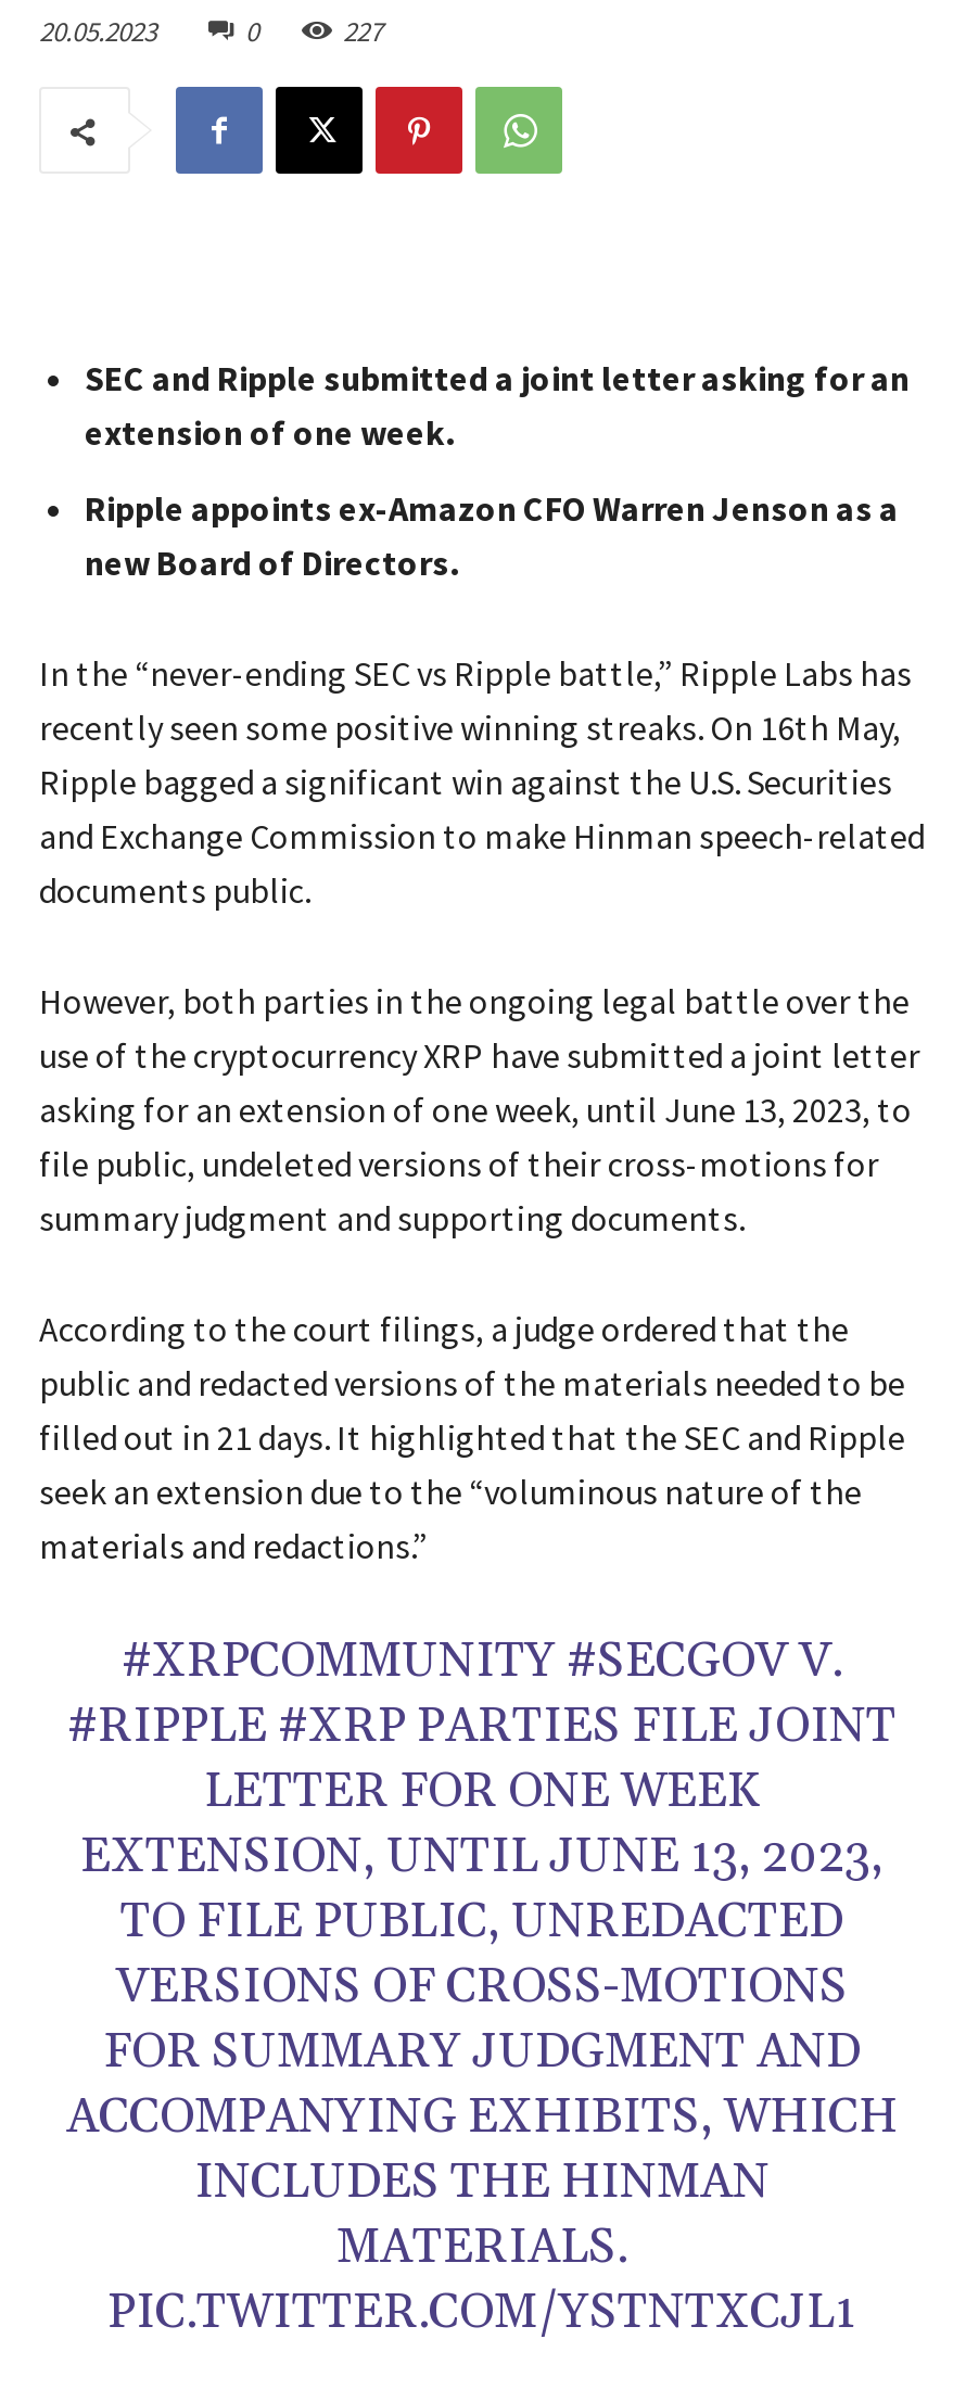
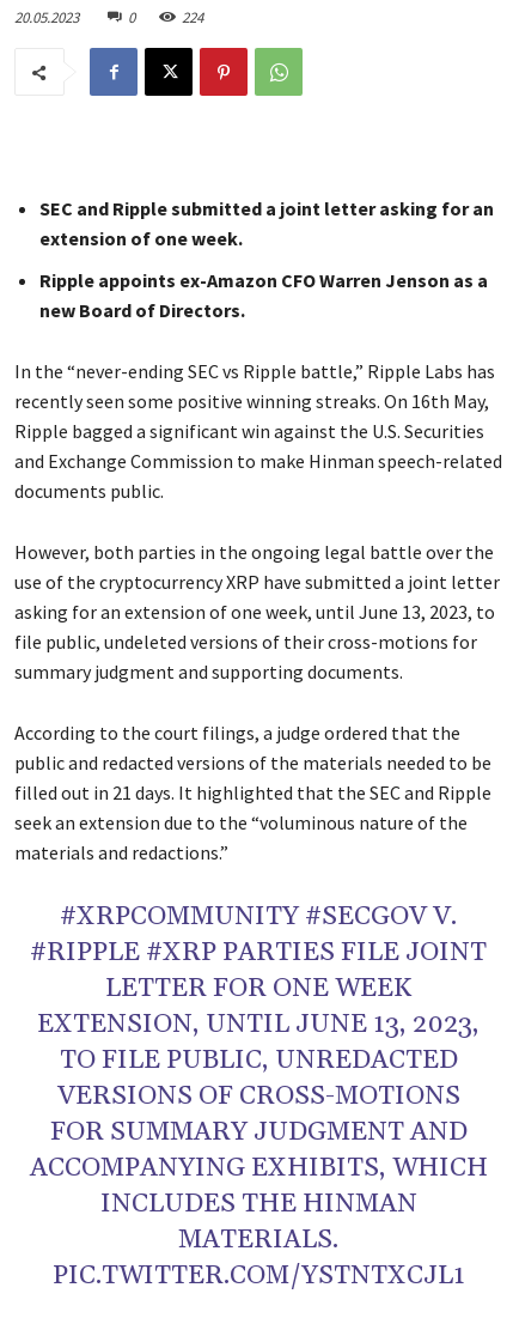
[343,12,382,49] 227 -> [182,6,203,27] 224

